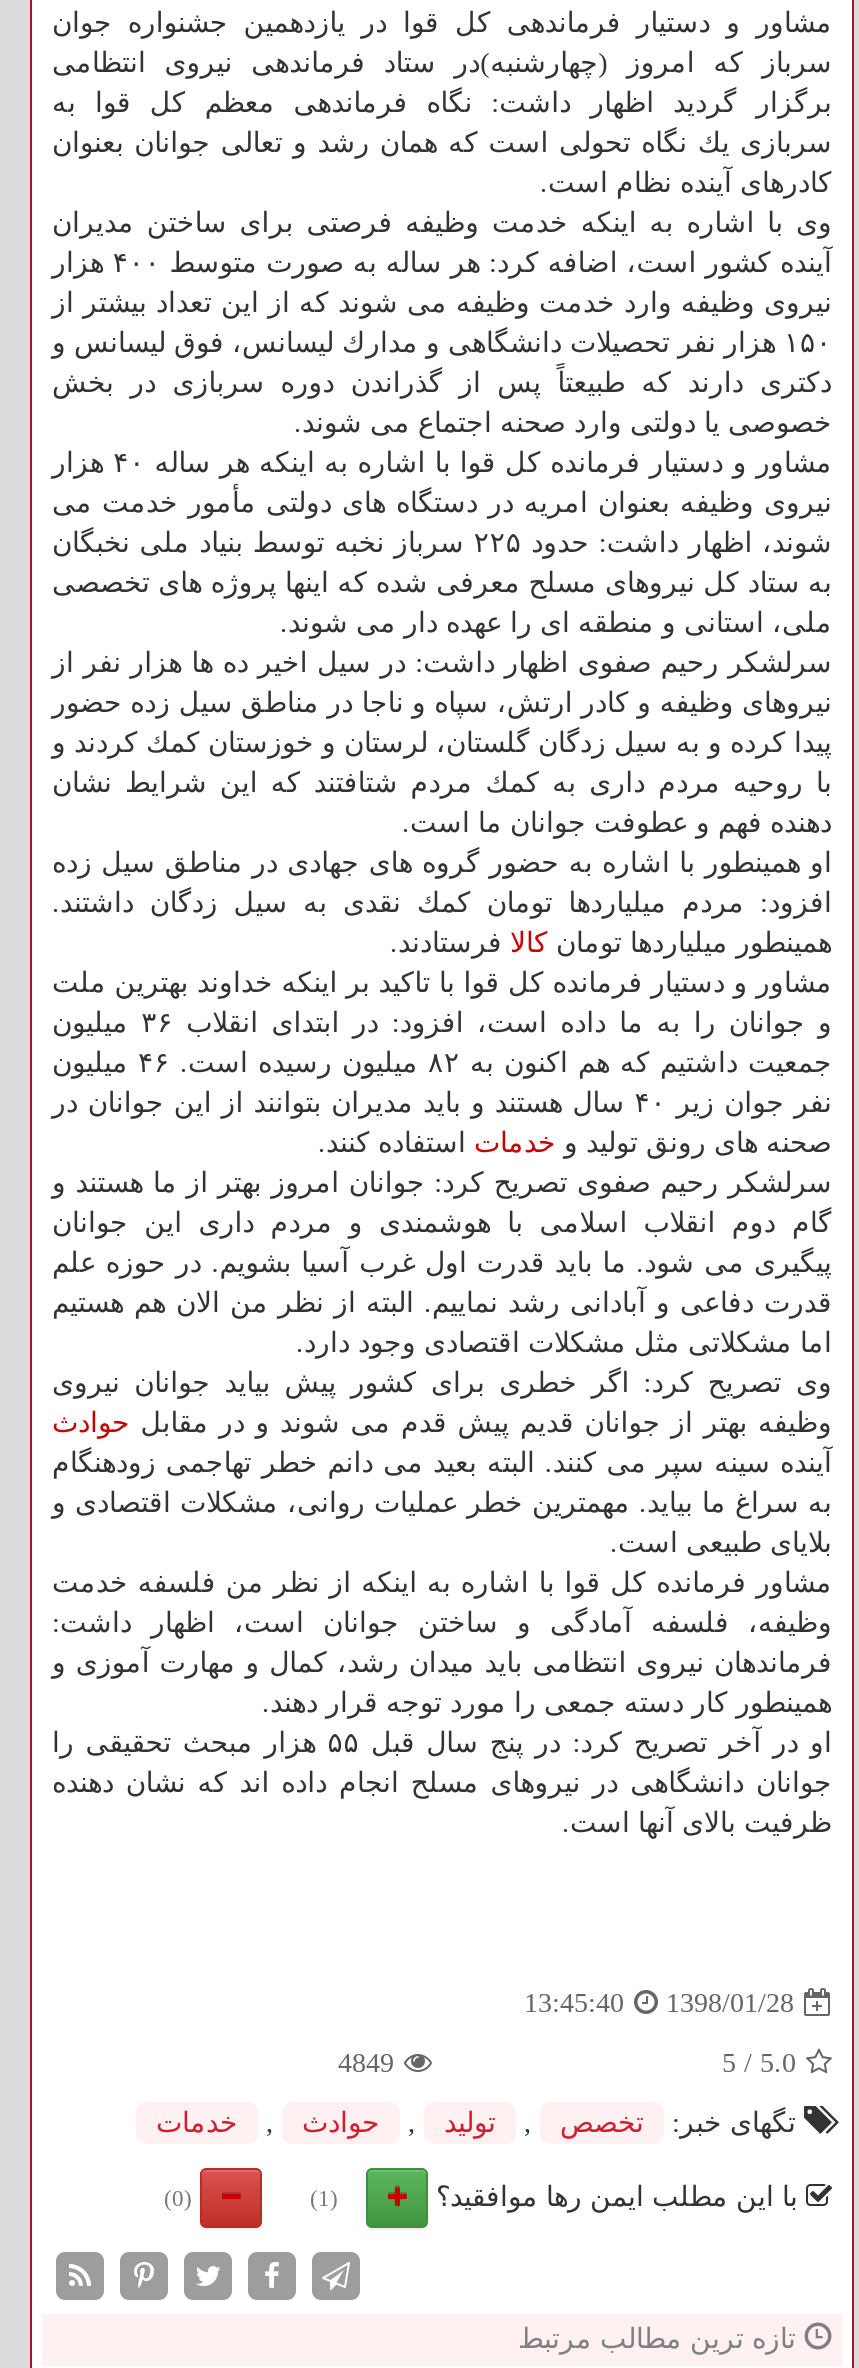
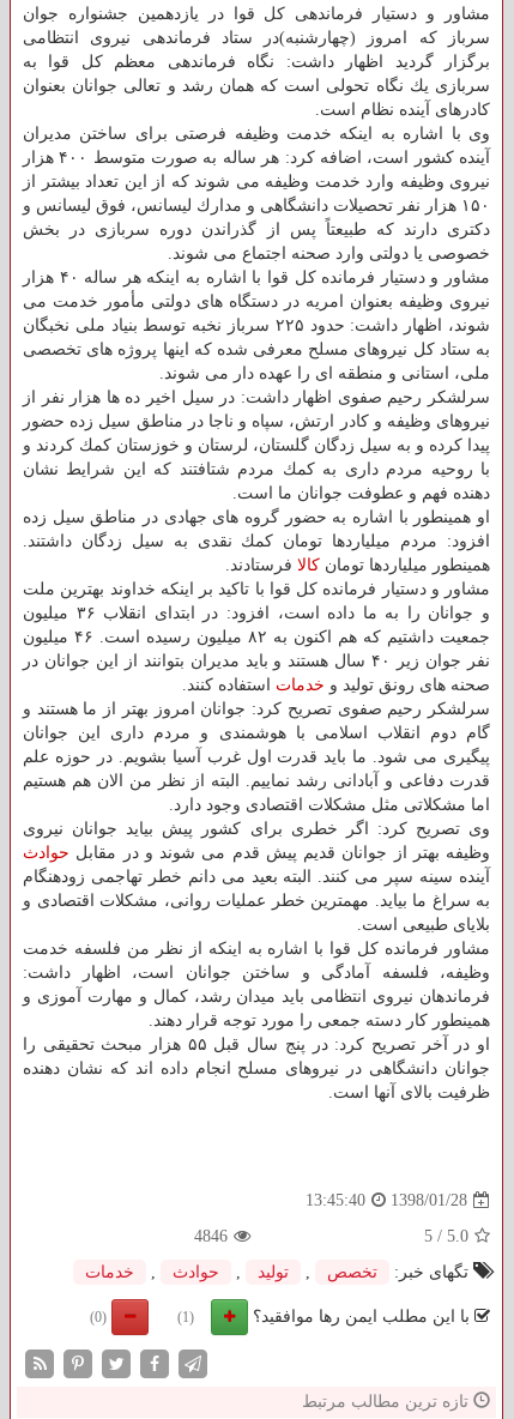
[338,2049,394,2079] 4849 -> [194,1228,228,1246] 4846

